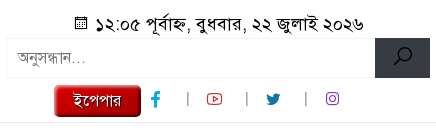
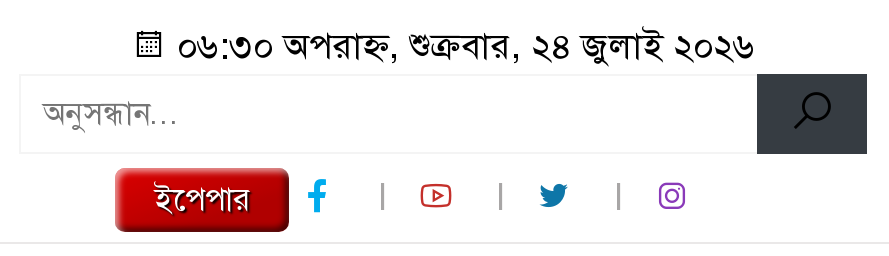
[90,13,364,35] ১২:০৫ পূর্বাহ্ন, বুধবার, ২২ জুলাই ২০২৬ -> [167,24,755,68] ০৬:৩০ অপরাহ্ন, শুক্রবার, ২৪ জুলাই ২০২৬

